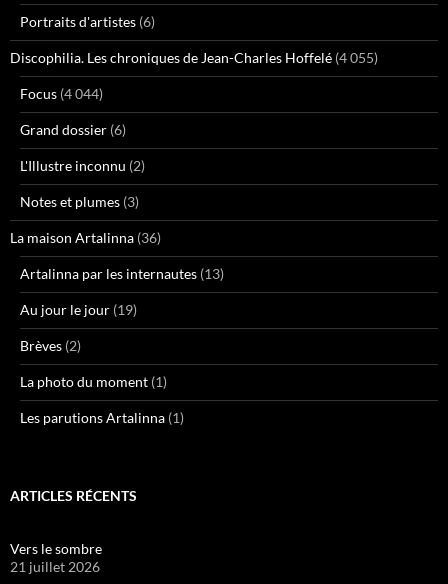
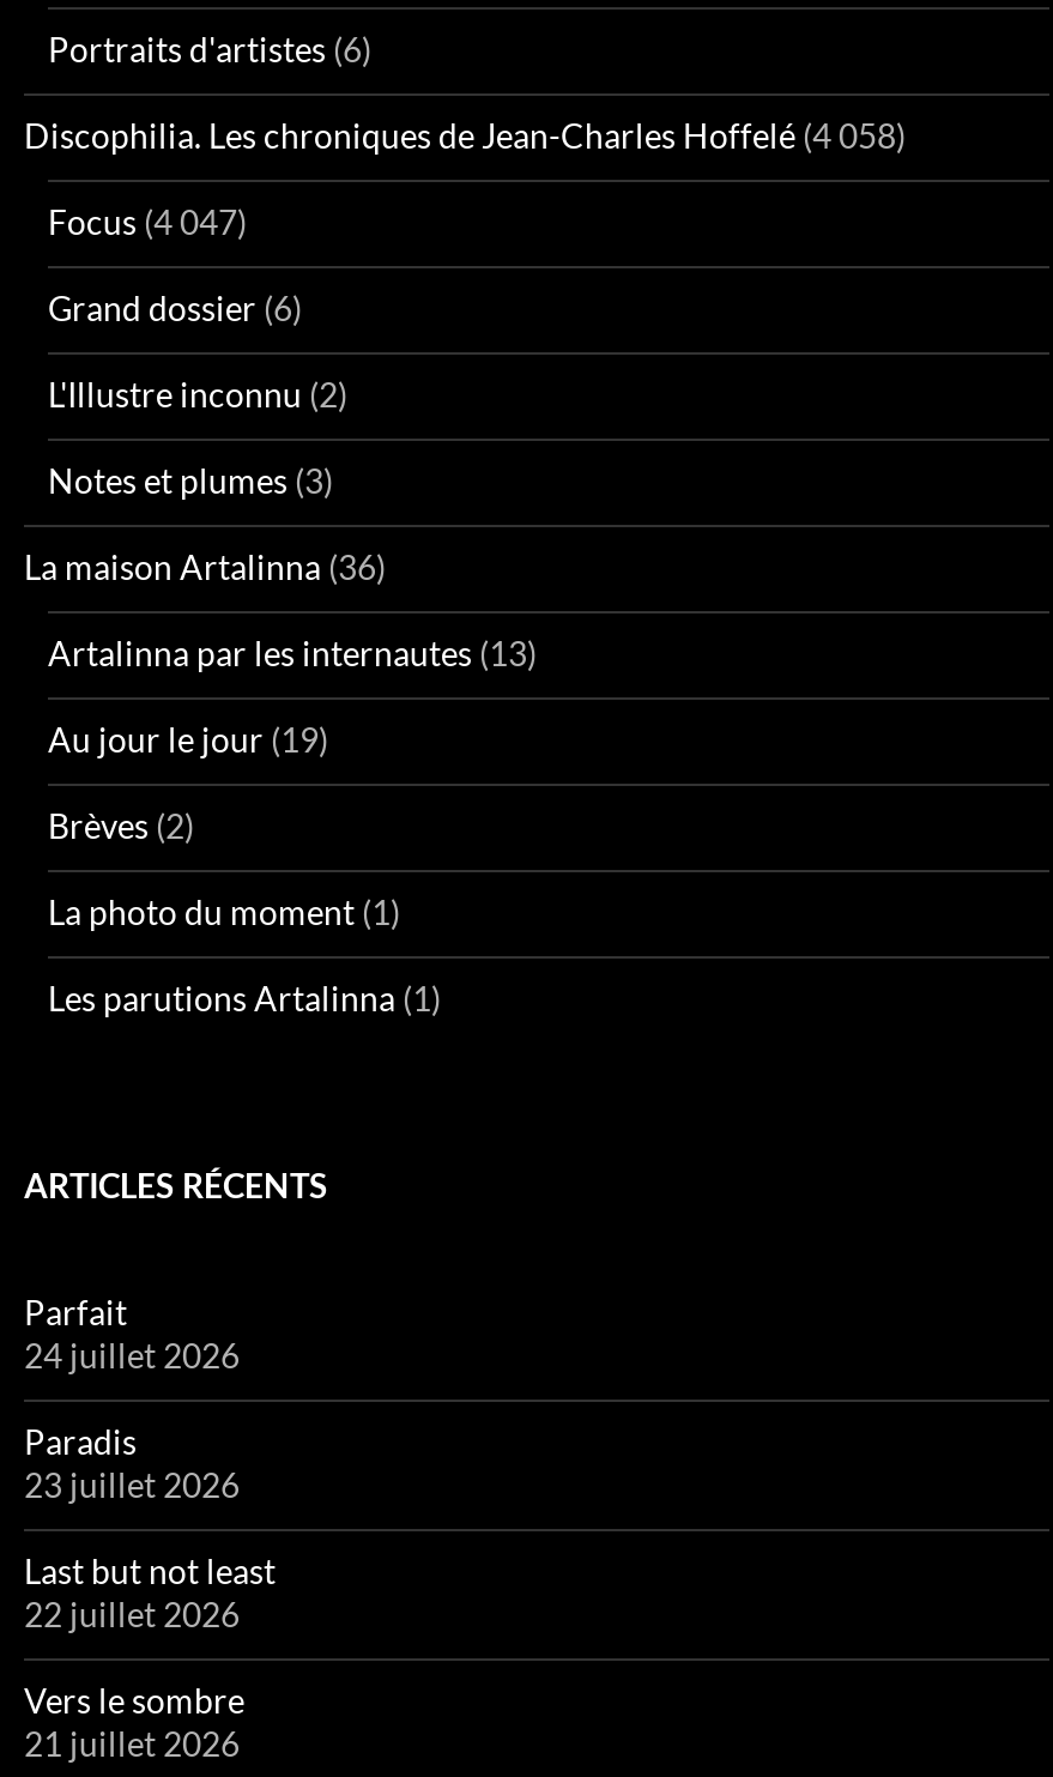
[10,49,378,66] Discophilia. Les chroniques de Jean-Charles Hoffelé (4 055) -> [24,115,906,156] Discophilia. Les chroniques de Jean-Charles Hoffelé (4 058)
[20,85,103,102] Focus (4 044) -> [48,201,247,242] Focus (4 047)
none -> [24,1292,276,1634] Parfait | 24 juillet 2026 | Paradis | 23 juillet 2026 | Last but not least | 22 juillet 2026

